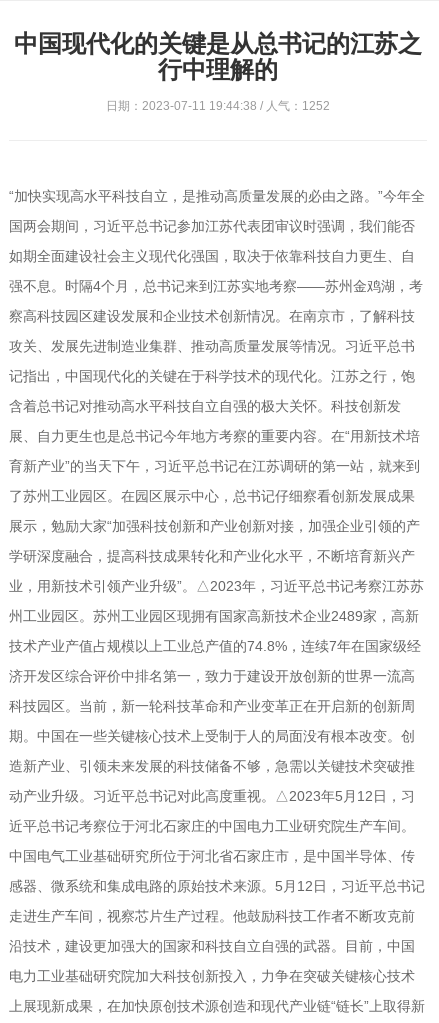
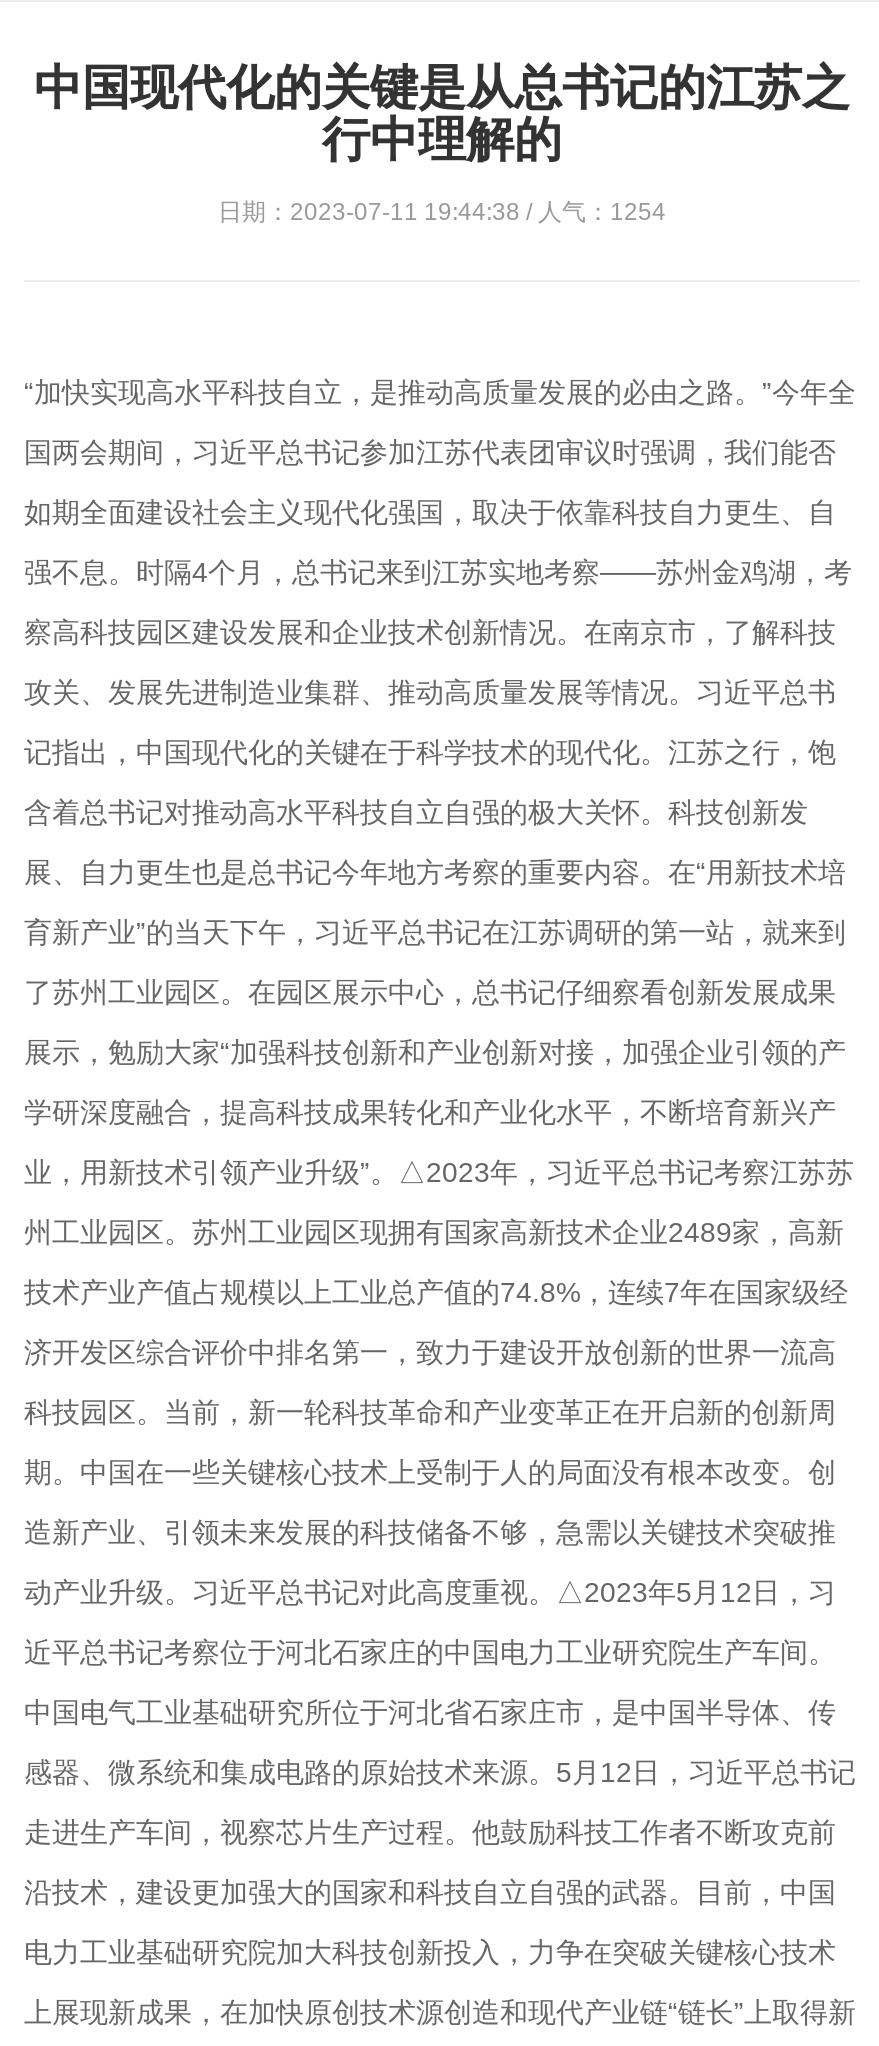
[106,99,330,113] 日期：2023-07-11 19:44:38 / 人气：1252 -> [218,198,666,226] 日期：2023-07-11 19:44:38 / 人气：1254

